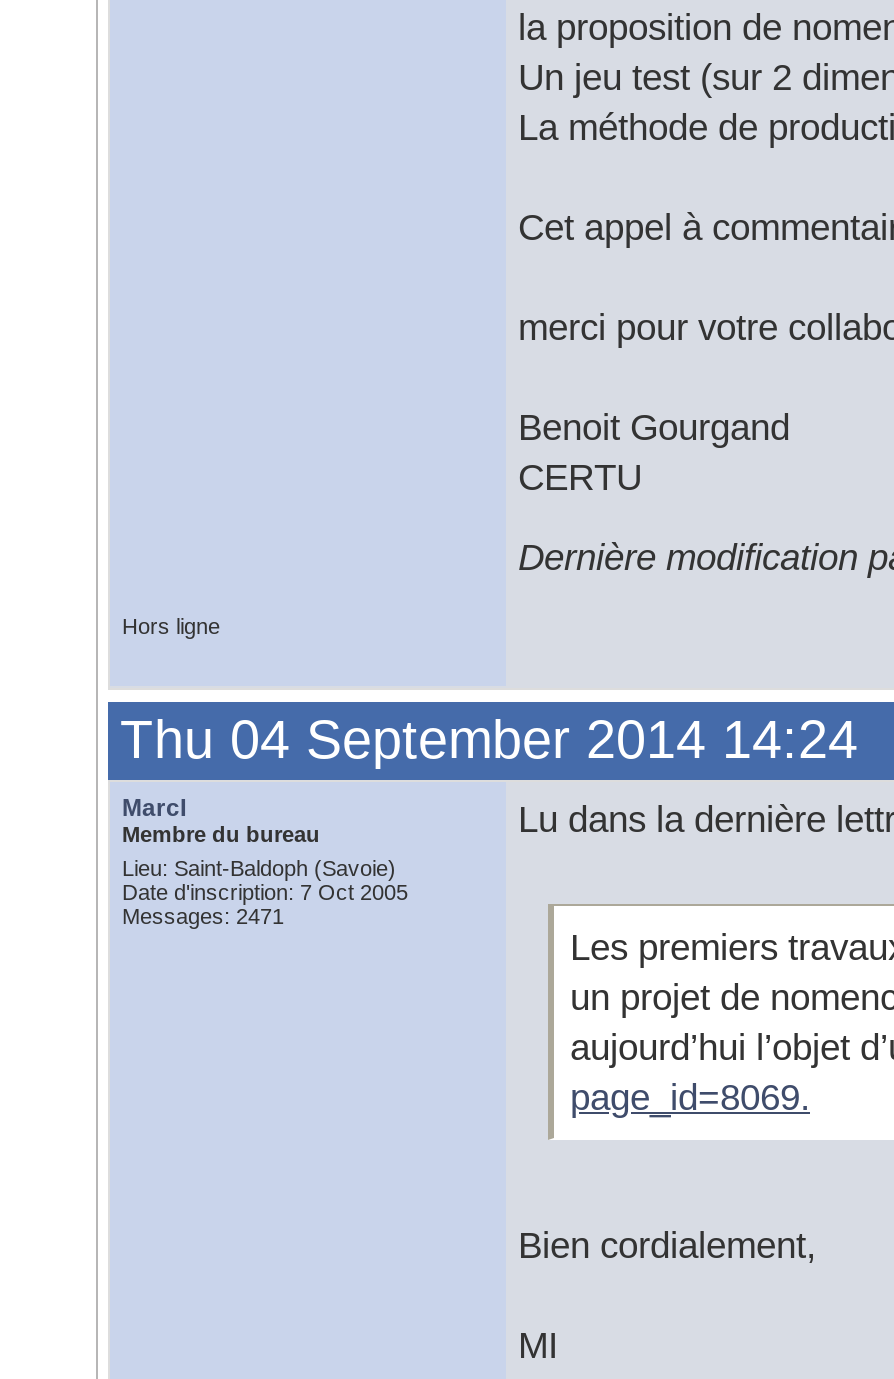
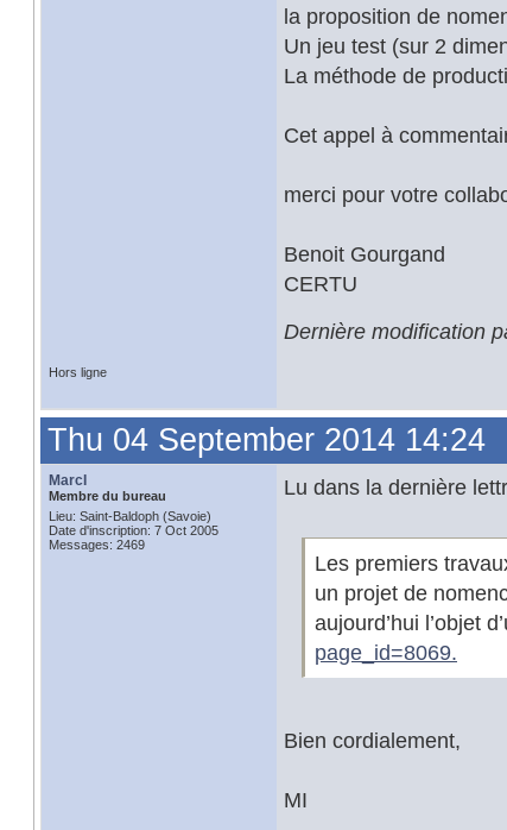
[122,904,284,928] Messages: 2471 -> [49,537,145,552] Messages: 2469

